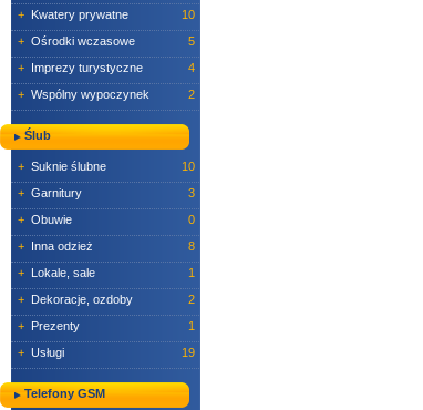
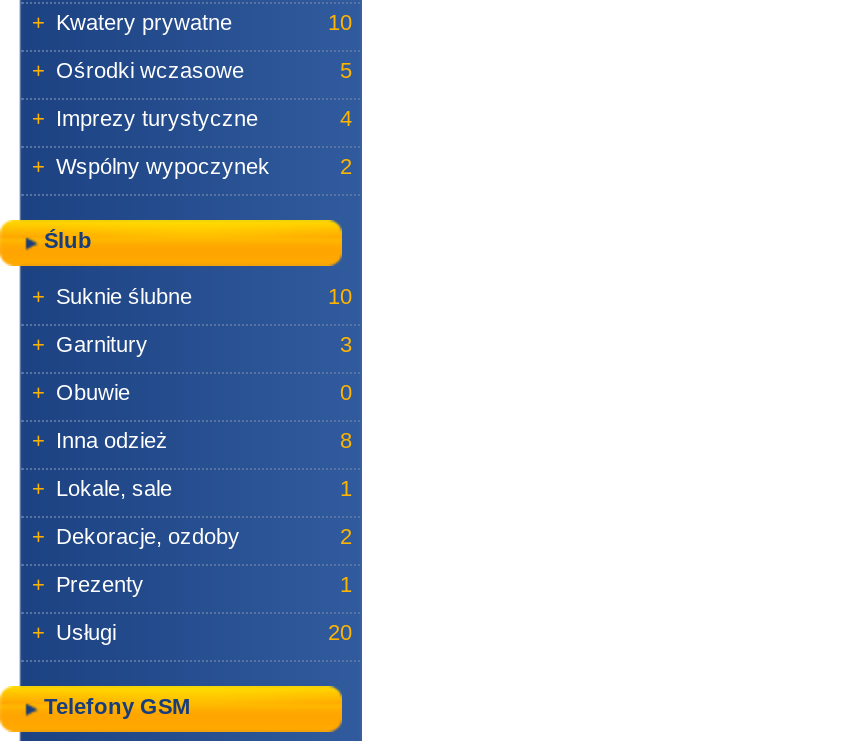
[182,346,195,359] 19 -> [328,620,352,644] 20

